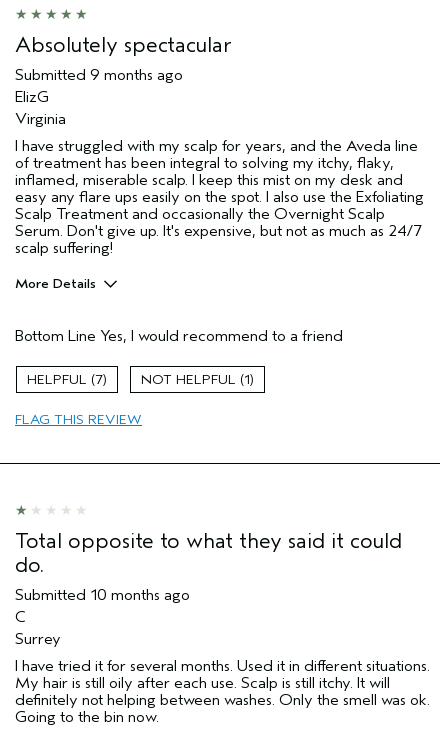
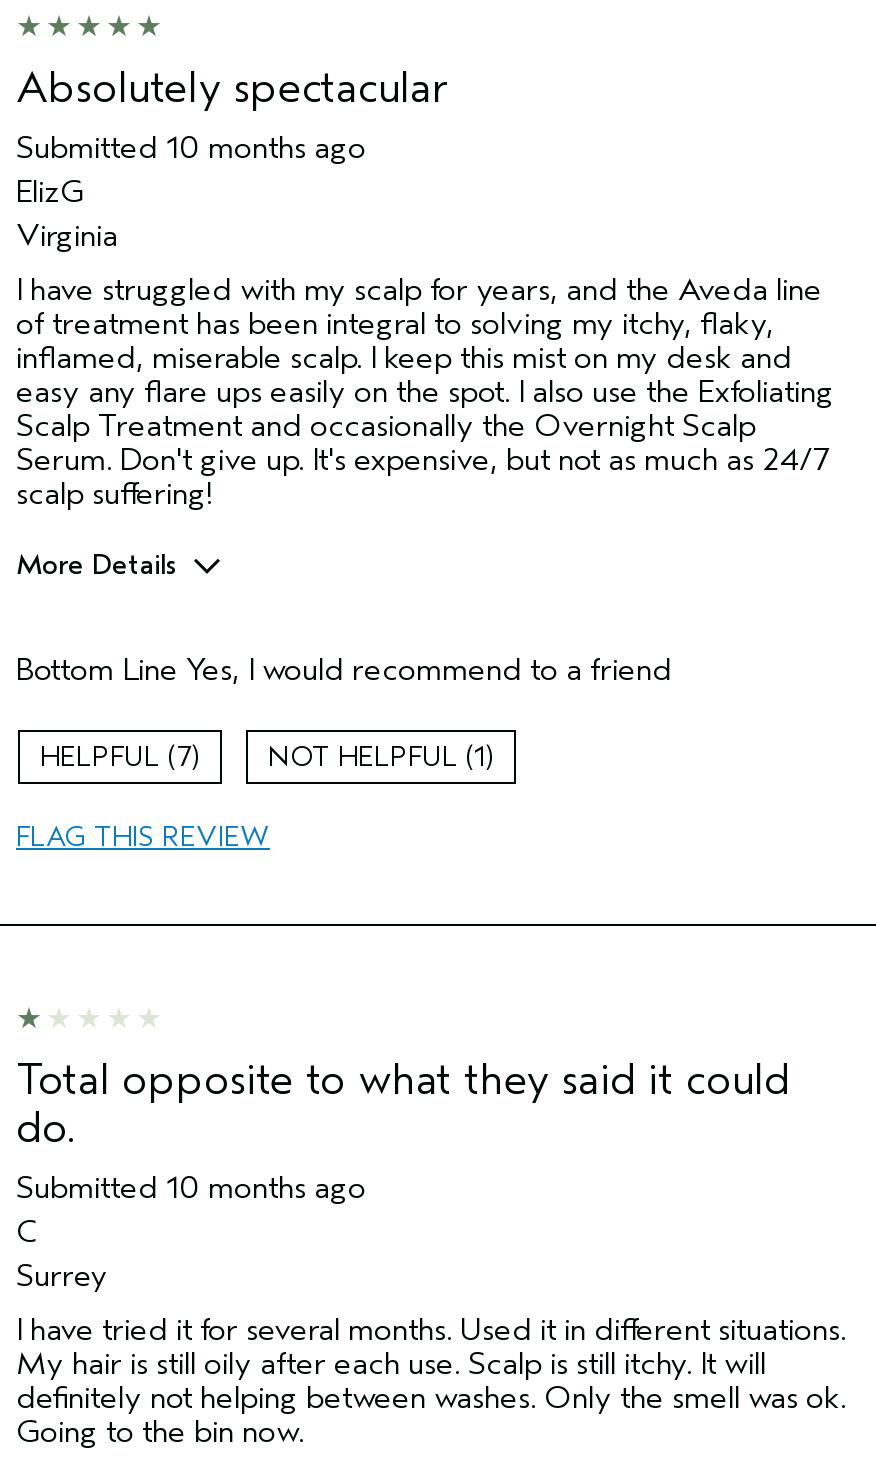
[15,66,183,84] Submitted 9 months ago -> [16,130,366,166] Submitted 10 months ago

